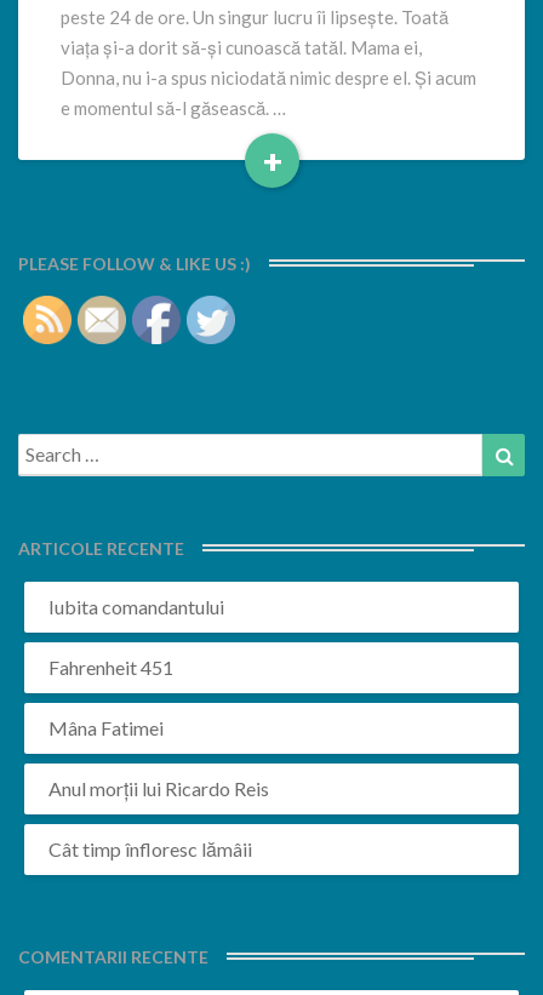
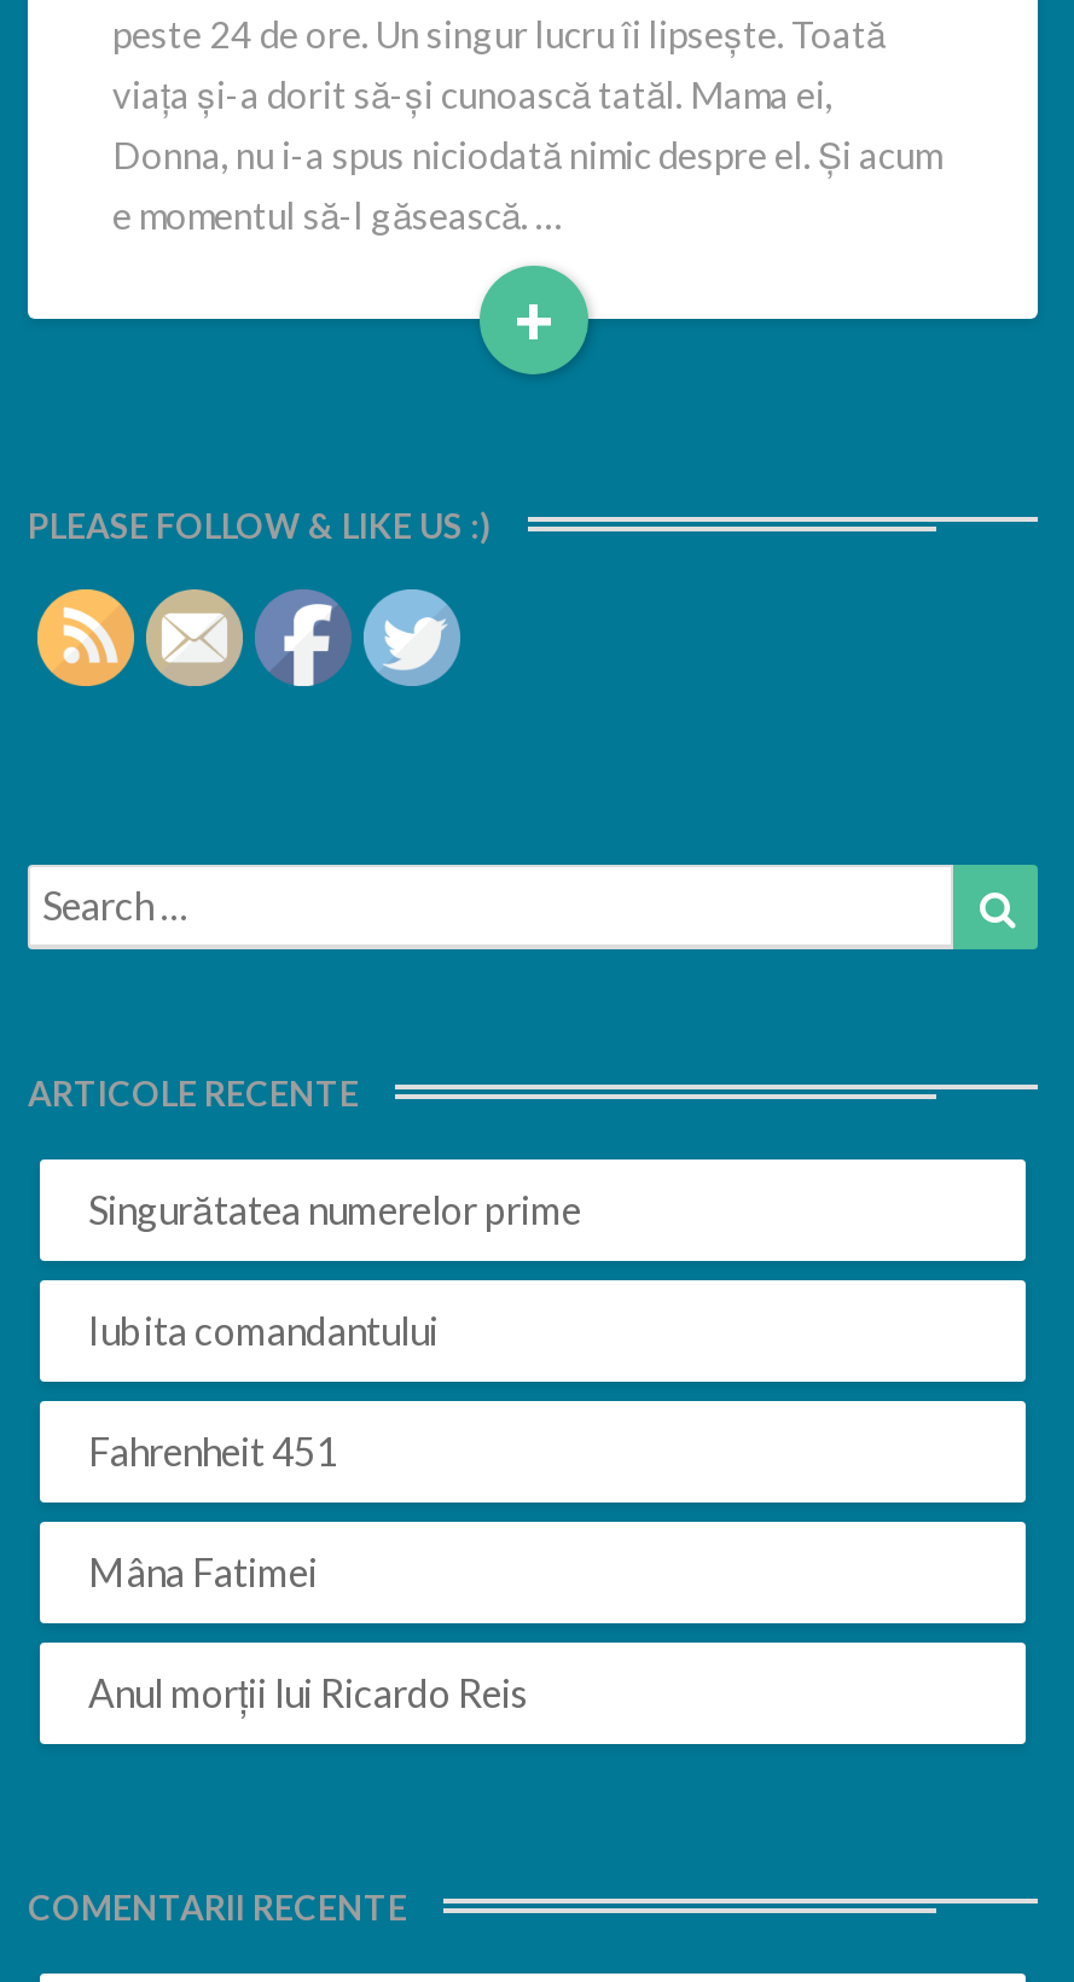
none -> [88,1186,581,1232] Singurătatea numerelor prime
moved [48,595,269,800] -> [88,1307,528,1715]: Iubita comandantului | Fahrenheit 451 | Mâna Fatimei | Anul morții lui Ricardo Reis
[48,837,252,860] Cât timp înfloresc lămâii -> none

